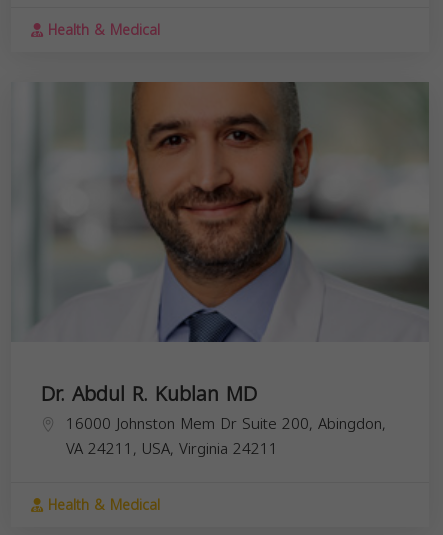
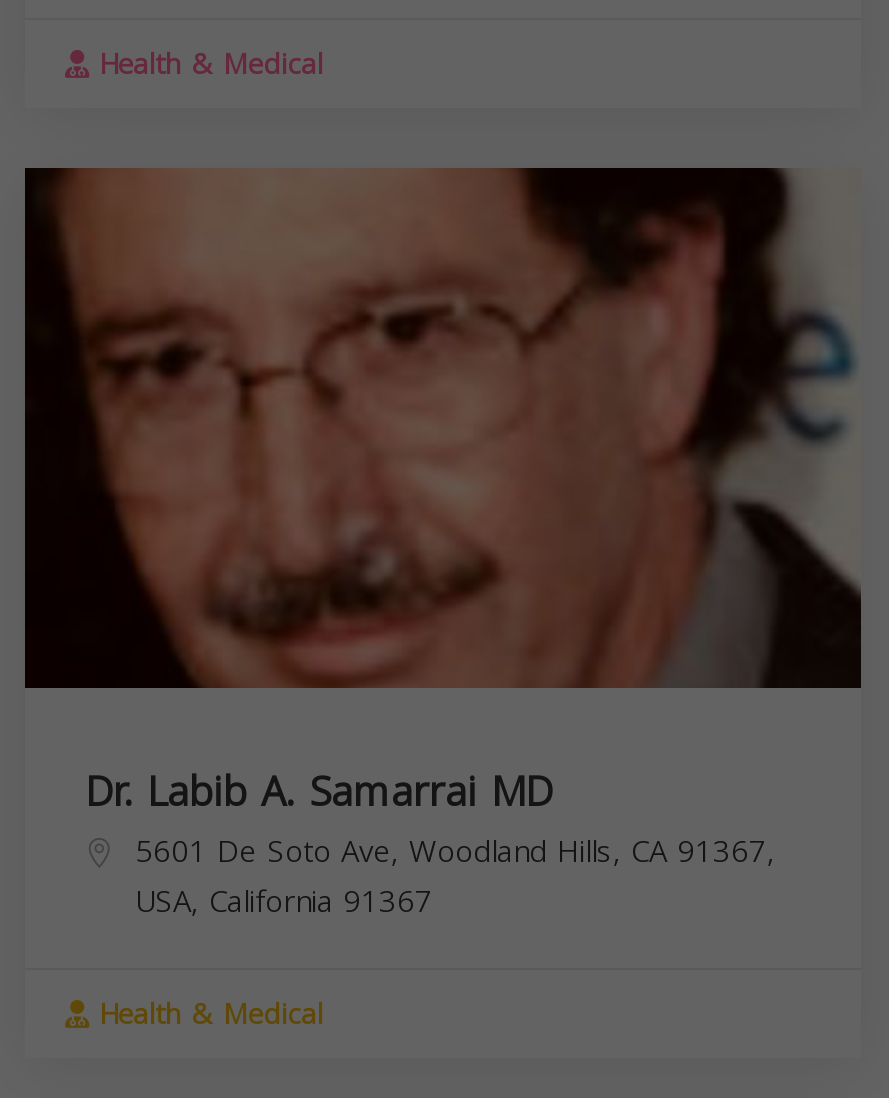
[11,81,430,463] [image] | Dr. Abdul R. Kublan MD | 16000 Johnston Mem Dr Suite 200, Abingdon, | VA 24211, USA, Virginia 24211 -> [23,166,863,930] [image] | Dr. Labib A. Samarrai MD | 5601 De Soto Ave, Woodland Hills, CA 91367, | USA, California 91367

